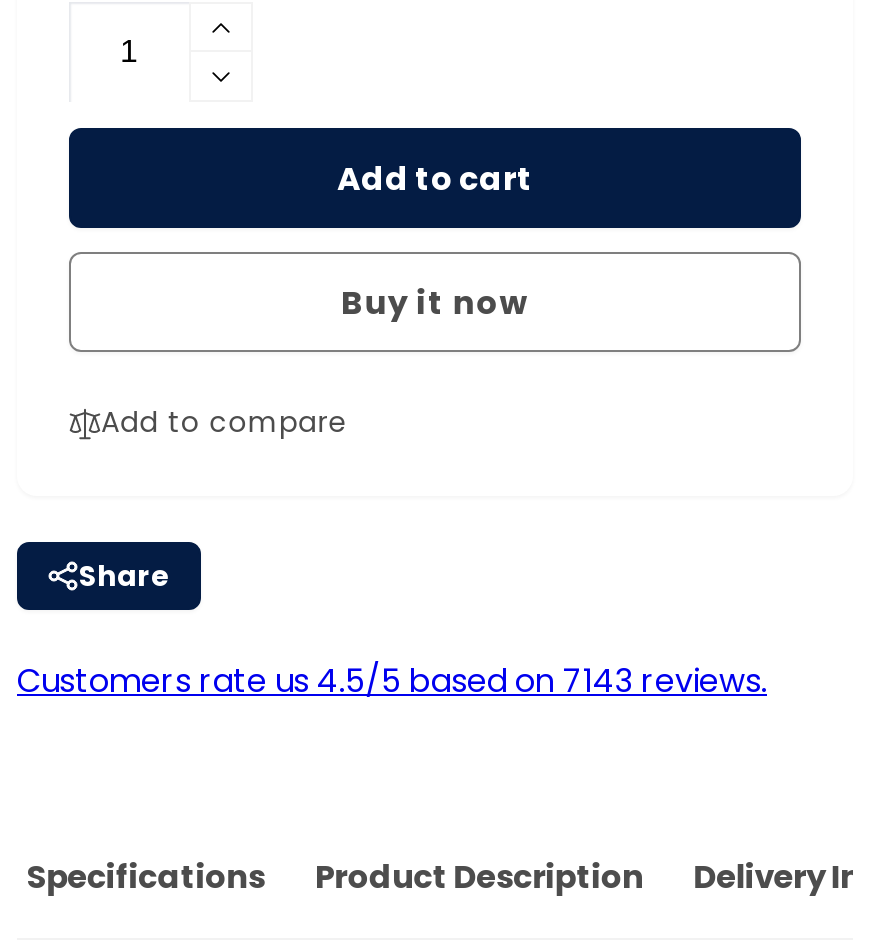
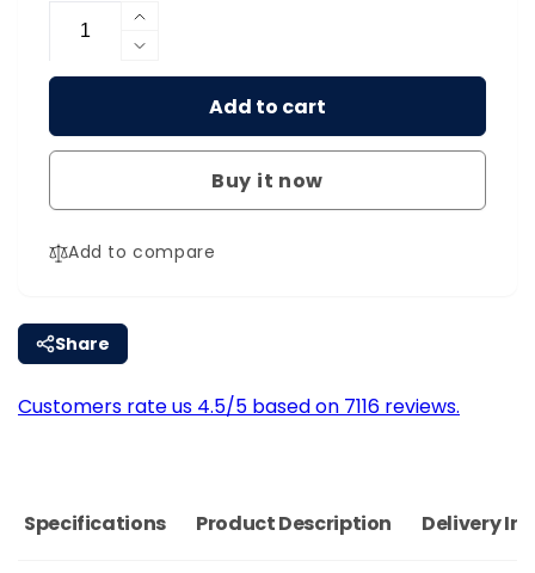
[17,658,767,704] Customers rate us 4.5/5 based on 7143 reviews. -> [18,393,460,420] Customers rate us 4.5/5 based on 7116 reviews.

